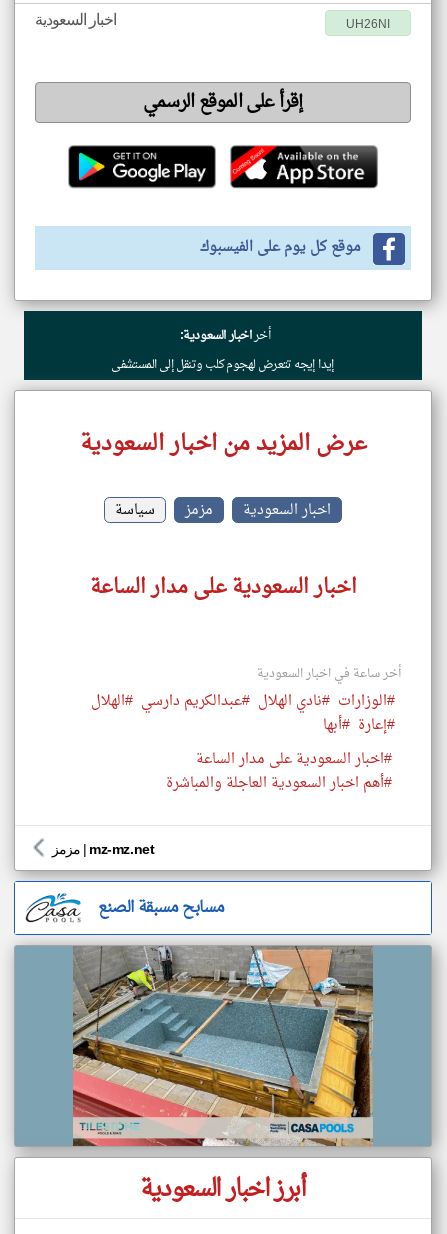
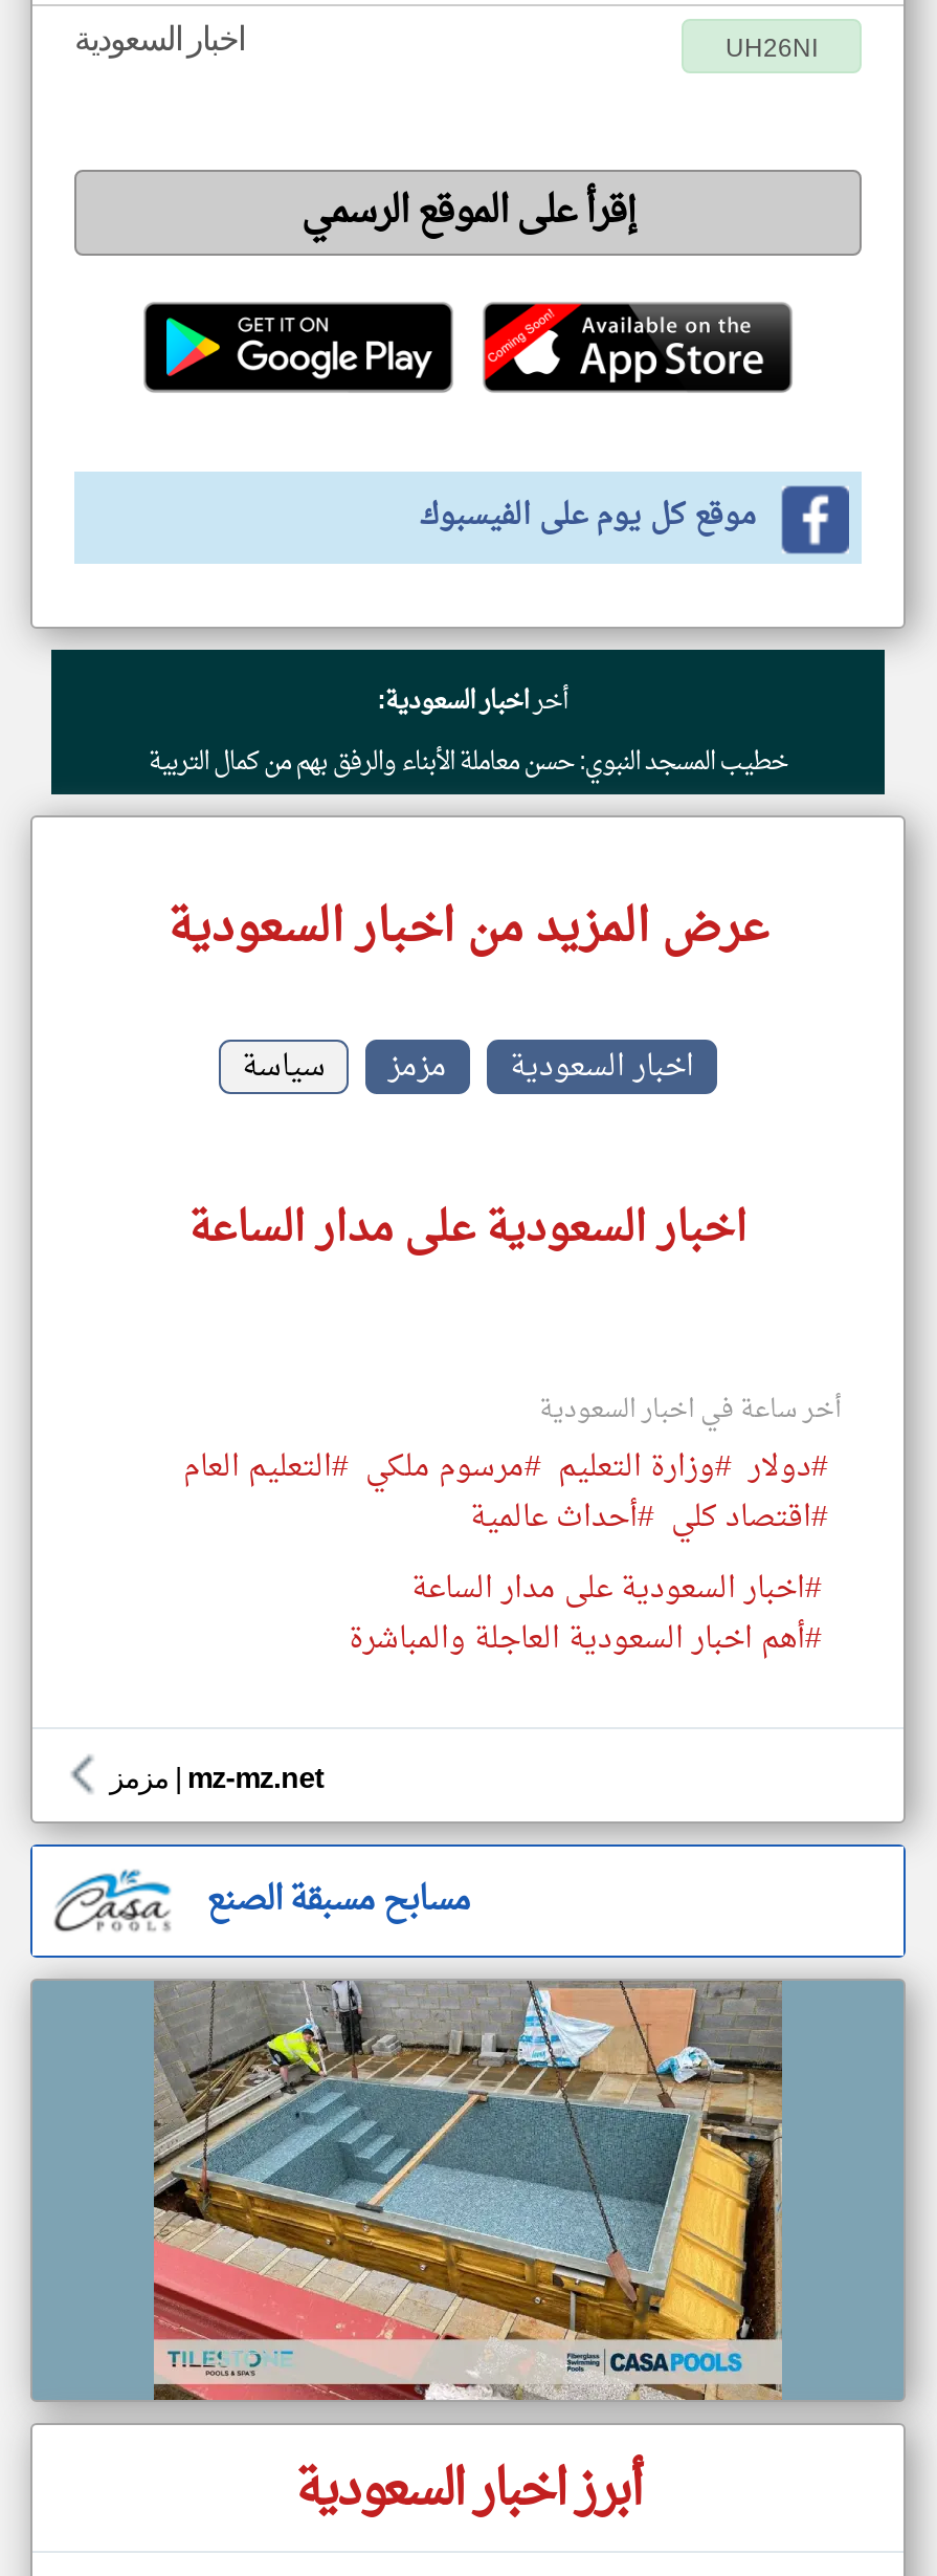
[111,354,335,376] إيدا إيجه تتعرض لهجوم كلب وتنقل إلى المستشفى -> [148,741,788,787] خطيب المسجد النبوي: حسن معاملة الأبناء والرفق بهم من كمال التربية
[91,688,395,739] #الوزارات #نادي الهلال #عبدالكريم دارسي #الهلال | #إعارة #أبها -> [183,1439,828,1546] #دولار #وزارة التعليم #مرسوم ملكي #التعليم العام | #اقتصاد كلي #أحداث عالمية

